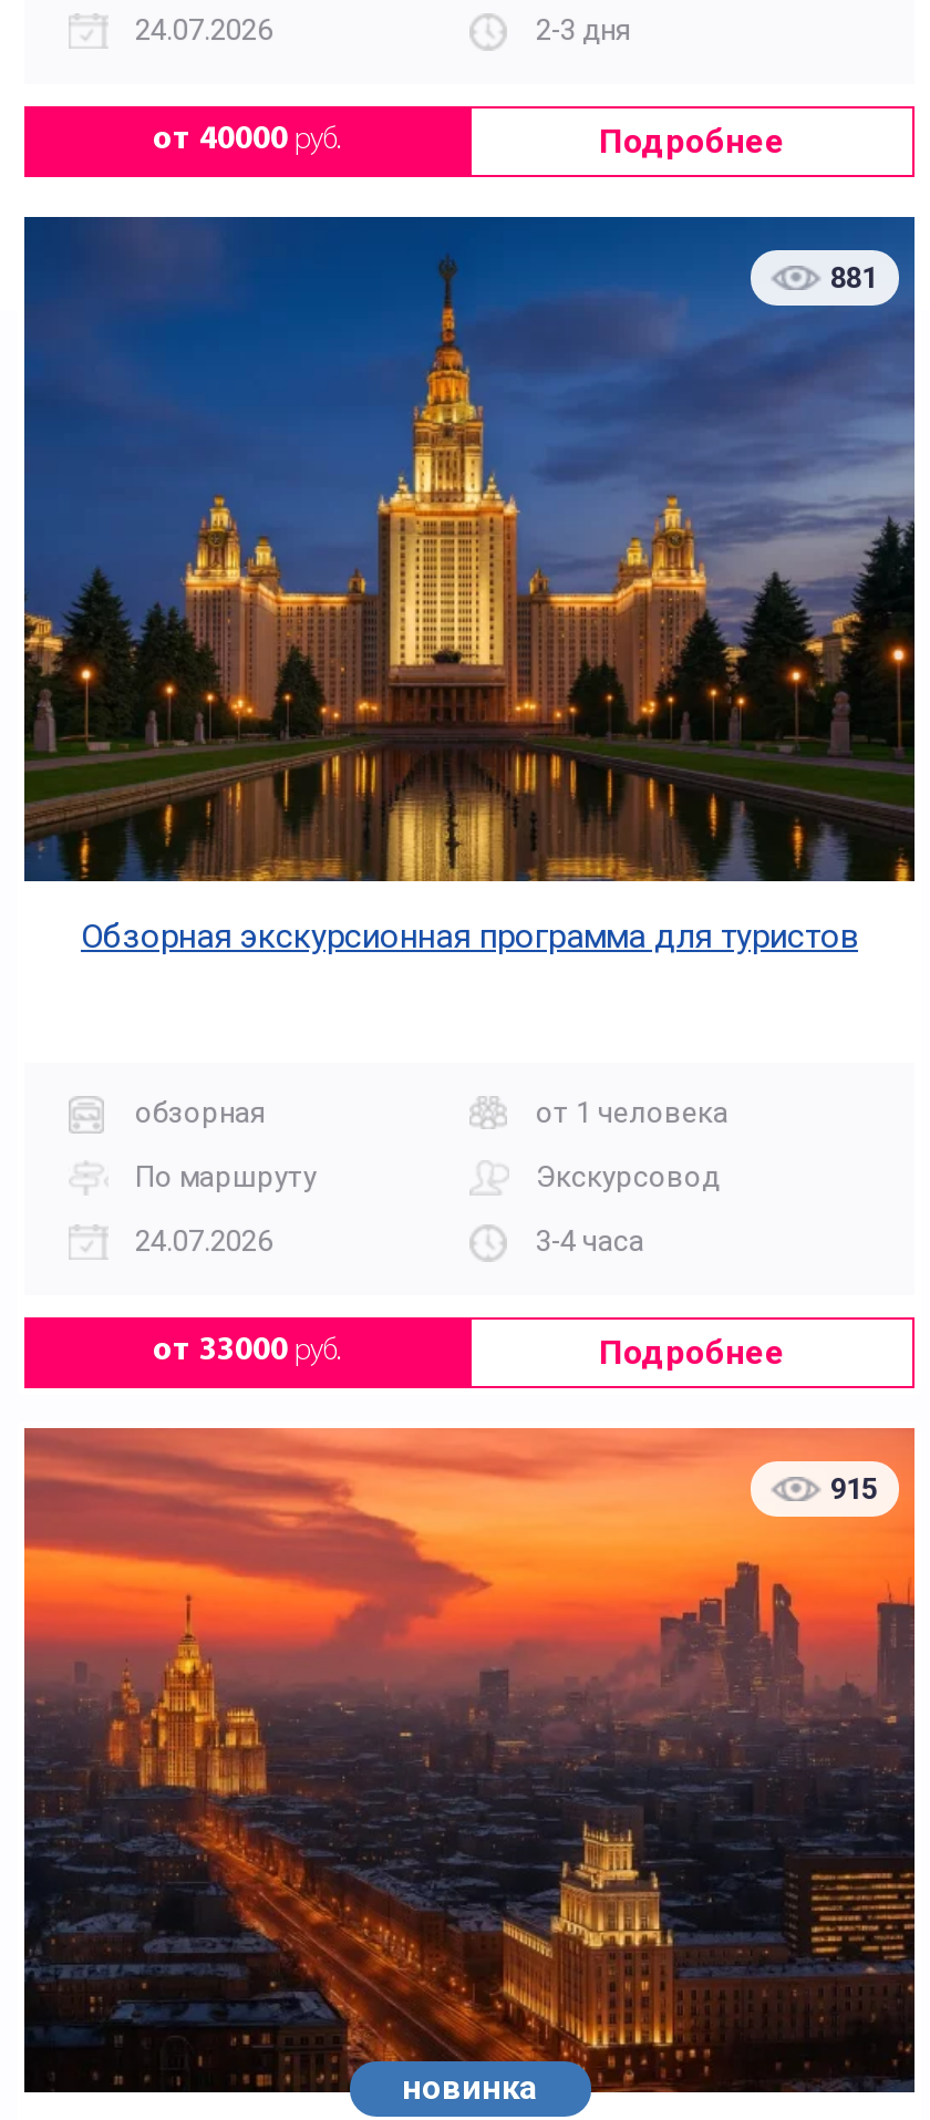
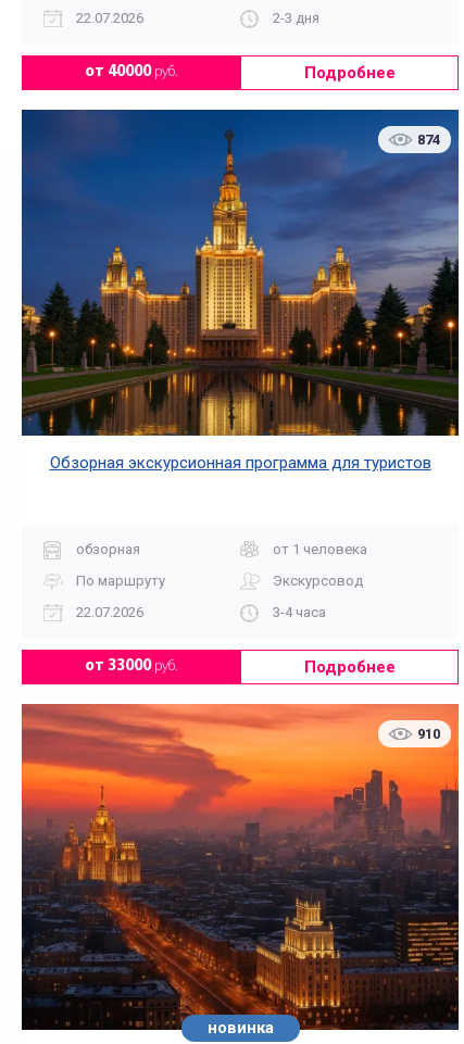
[135,12,272,45] 24.07.2026 -> [76,9,143,26] 22.07.2026
[830,261,877,294] 881 -> [417,131,440,148] 874
[135,1223,272,1257] 24.07.2026 -> [76,603,143,620] 22.07.2026
[830,1472,877,1506] 915 -> [417,726,440,742] 910

